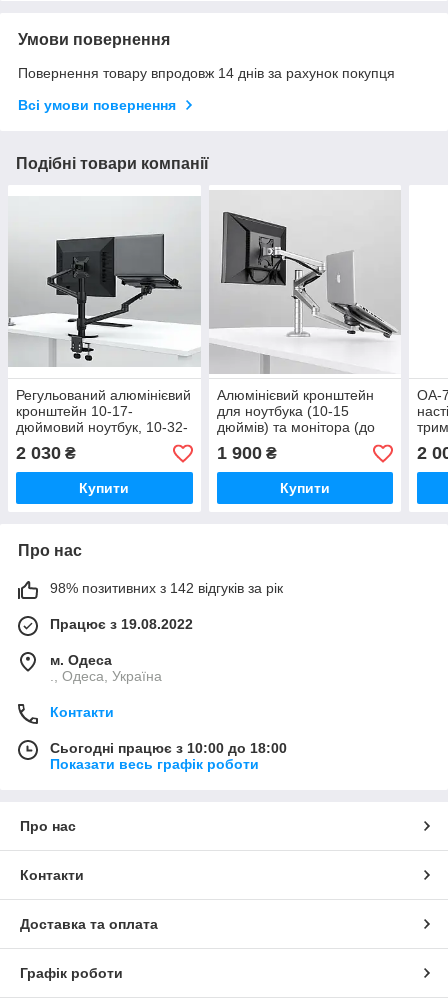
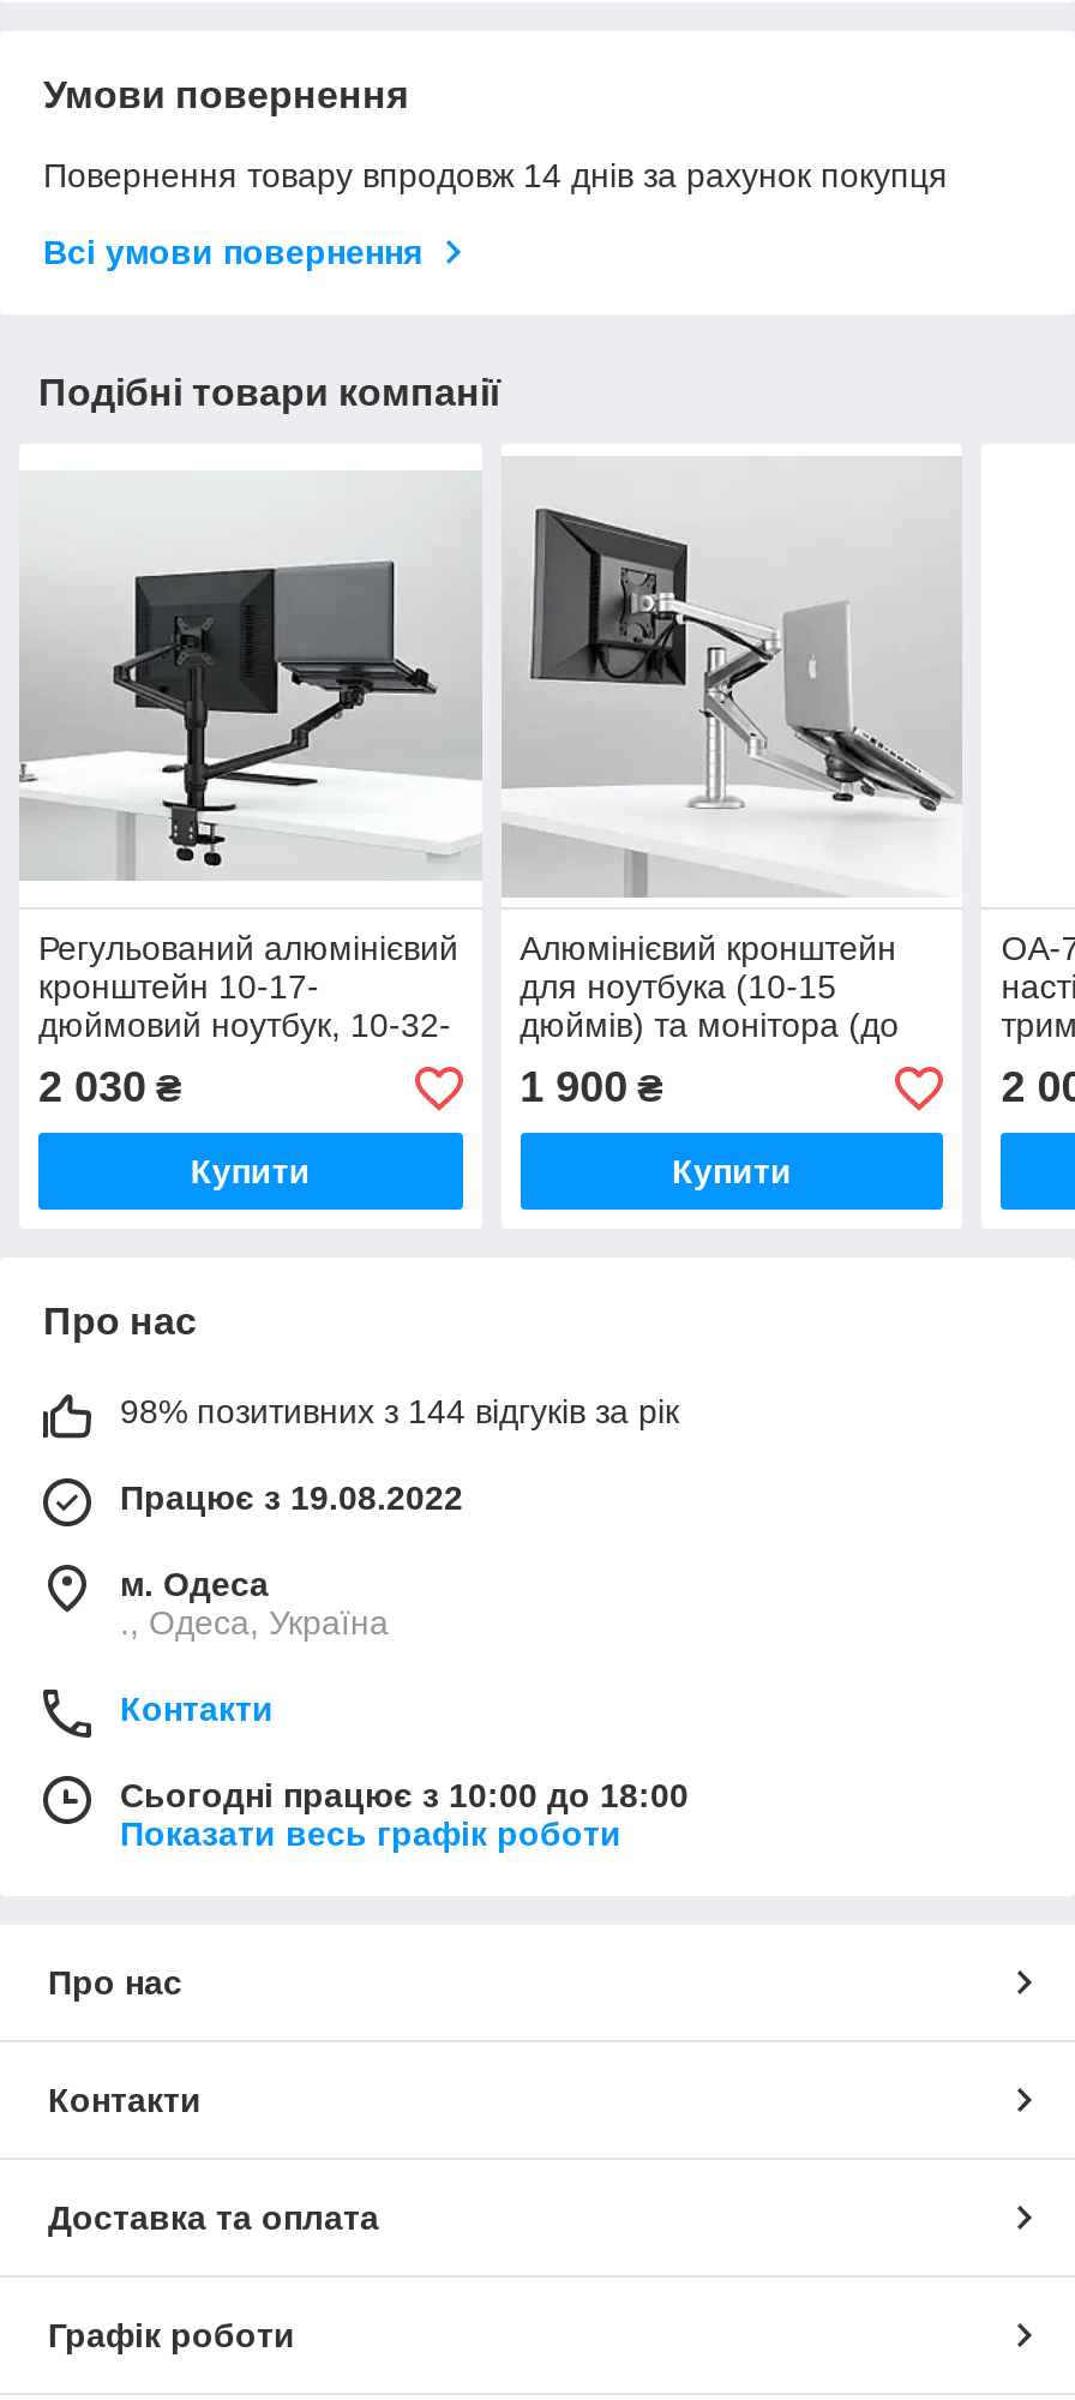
[50,580,283,596] 98% позитивних з 142 відгуків за рік -> [120,1392,679,1431] 98% позитивних з 144 відгуків за рік

